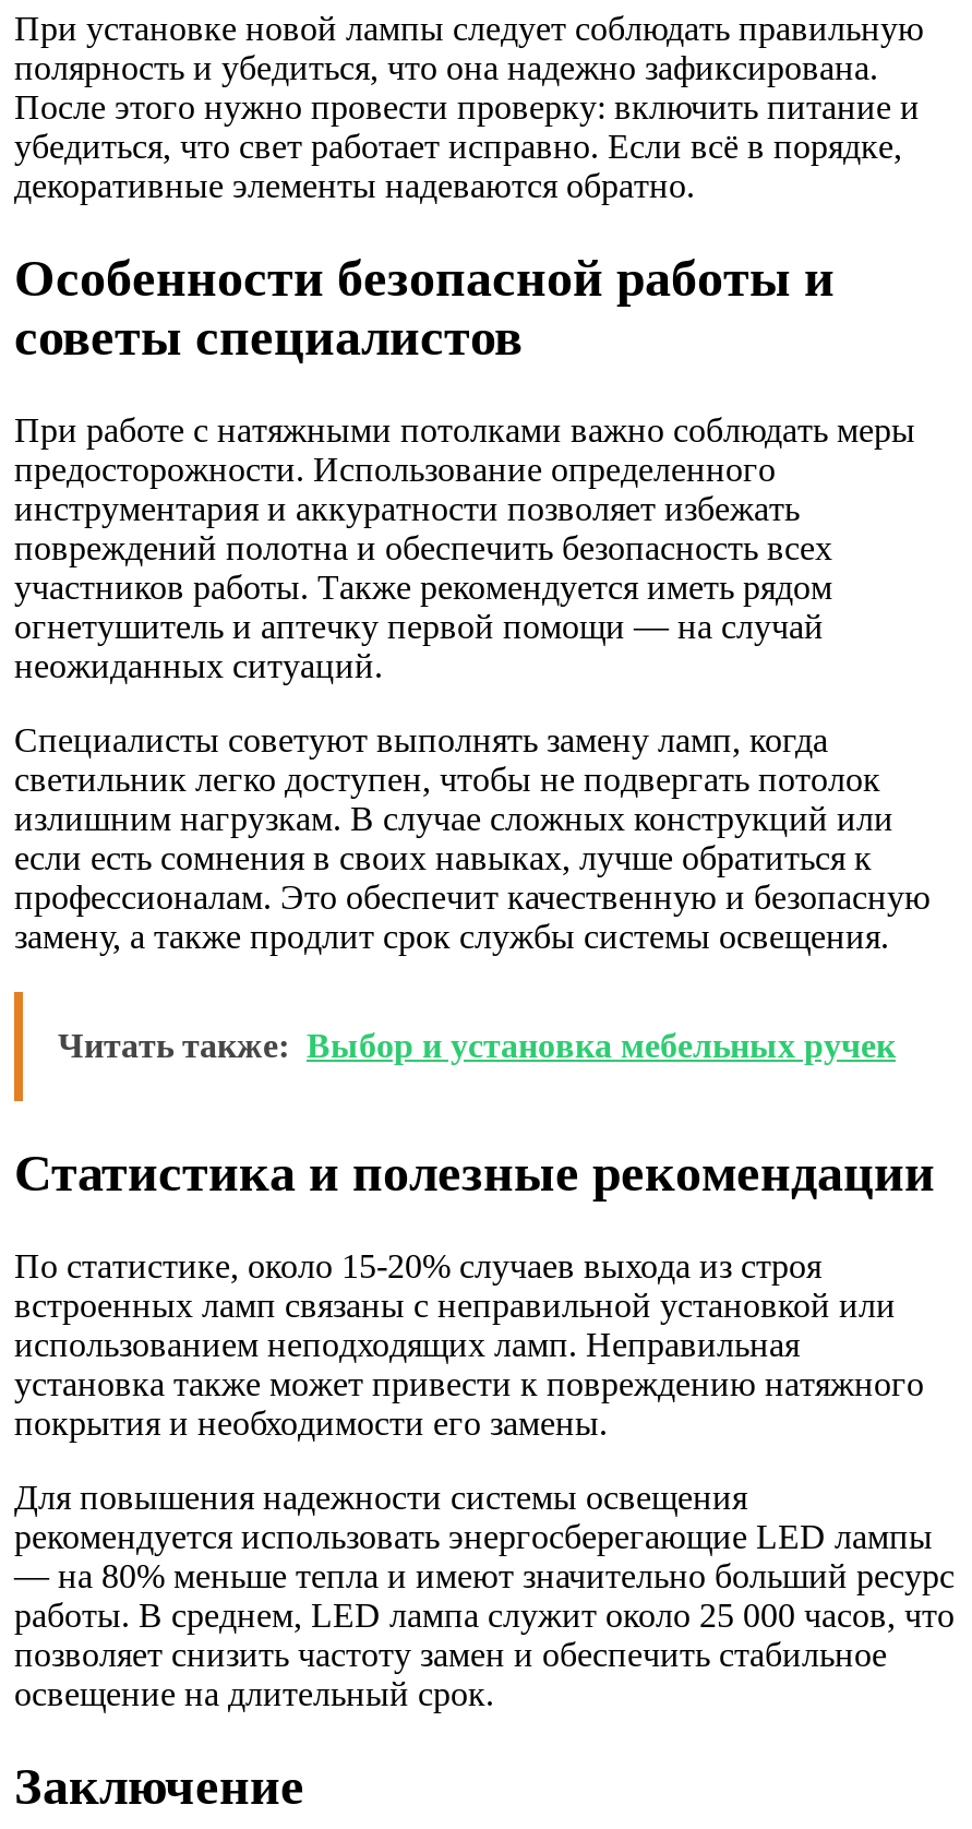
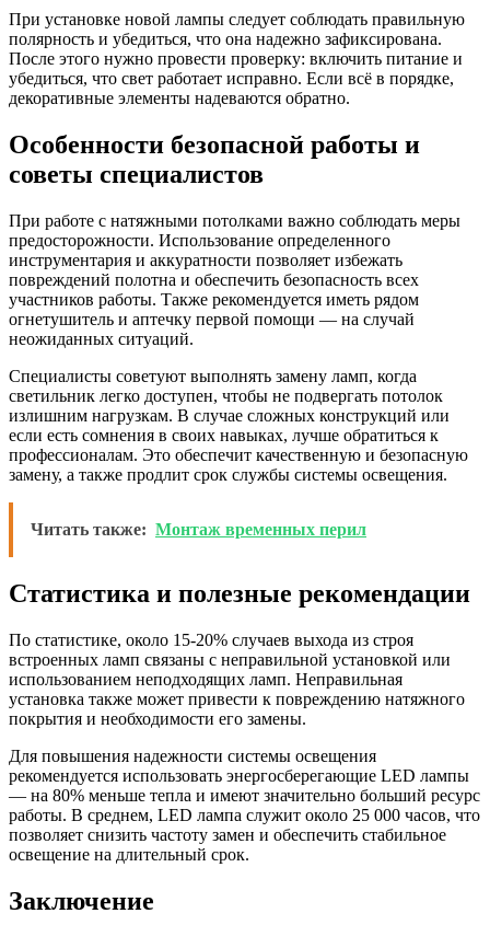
[58,1027,896,1064] Читать также: Выбор и установка мебельных ручек -> [31,520,366,539] Читать также: Монтаж временных перил

